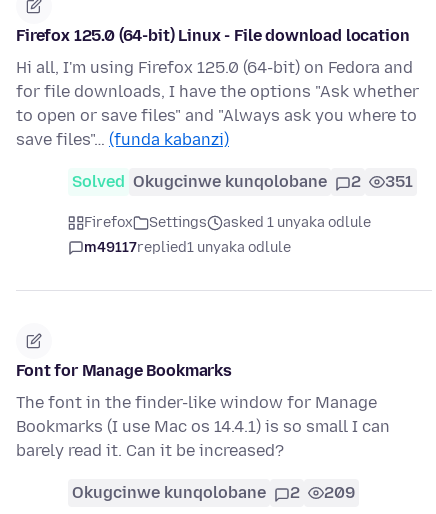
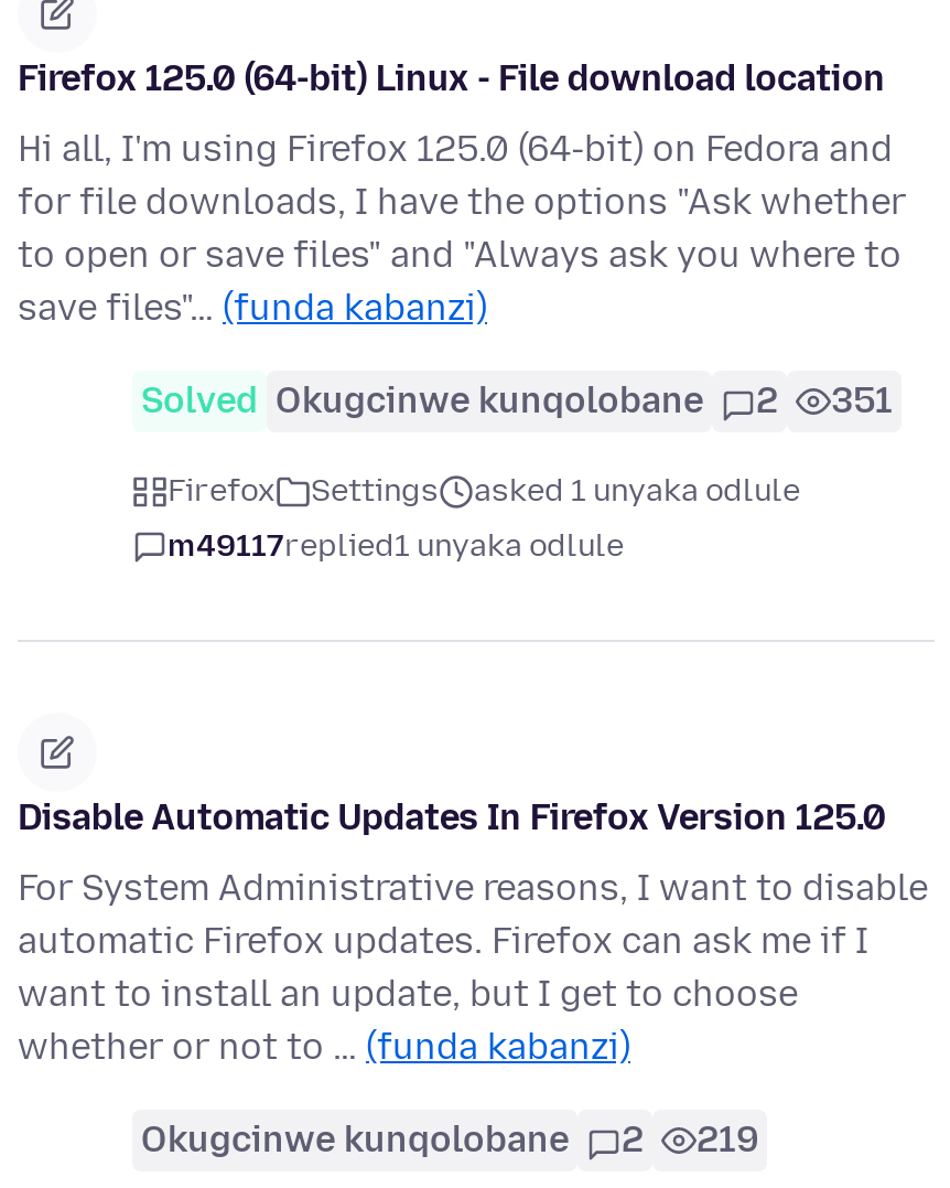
[16,361,232,380] Font for Manage Bookmarks -> [18,798,886,839] Disable Automatic Updates In Firefox Version 125.0
[16,393,390,460] The font in the finder-like window for Manage | Bookmarks (I use Mac os 14.4.1) is so small I can | barely read it. Can it be increased? -> [18,868,928,1069] For System Administrative reasons, I want to disable | automatic Firefox updates. Firefox can ask me if I | want to install an update, but I get to choose | whether or not to … (funda kabanzi)
[72,483,355,502] Okugcinwe kunqolobane 2 209 -> [141,1120,758,1162] Okugcinwe kunqolobane 2 219

